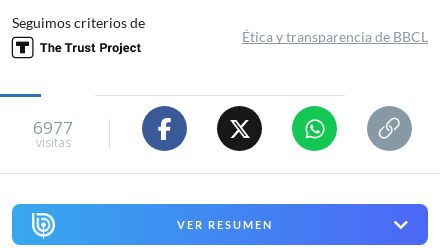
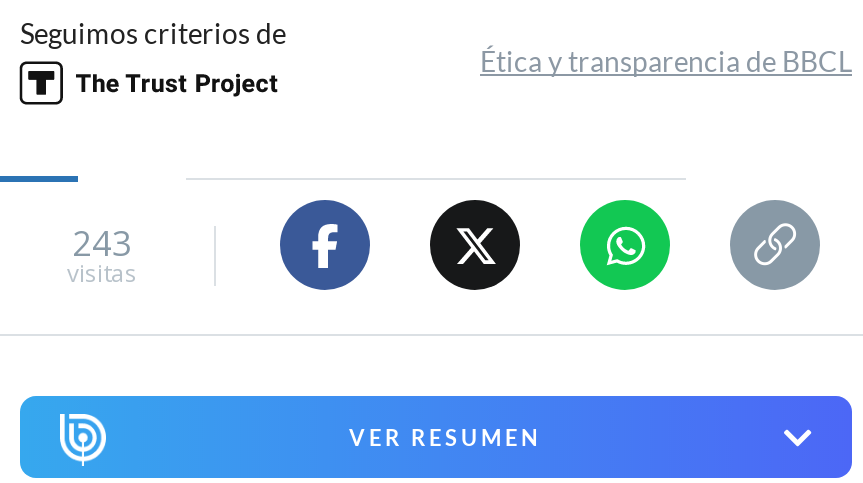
[33,116,73,139] 6977 -> [72,220,132,266] 243

